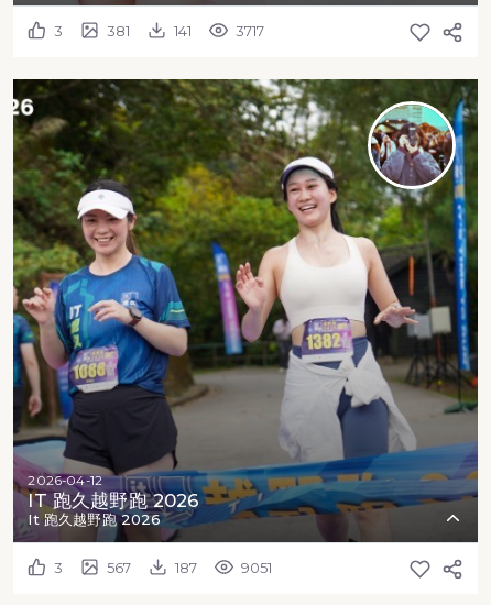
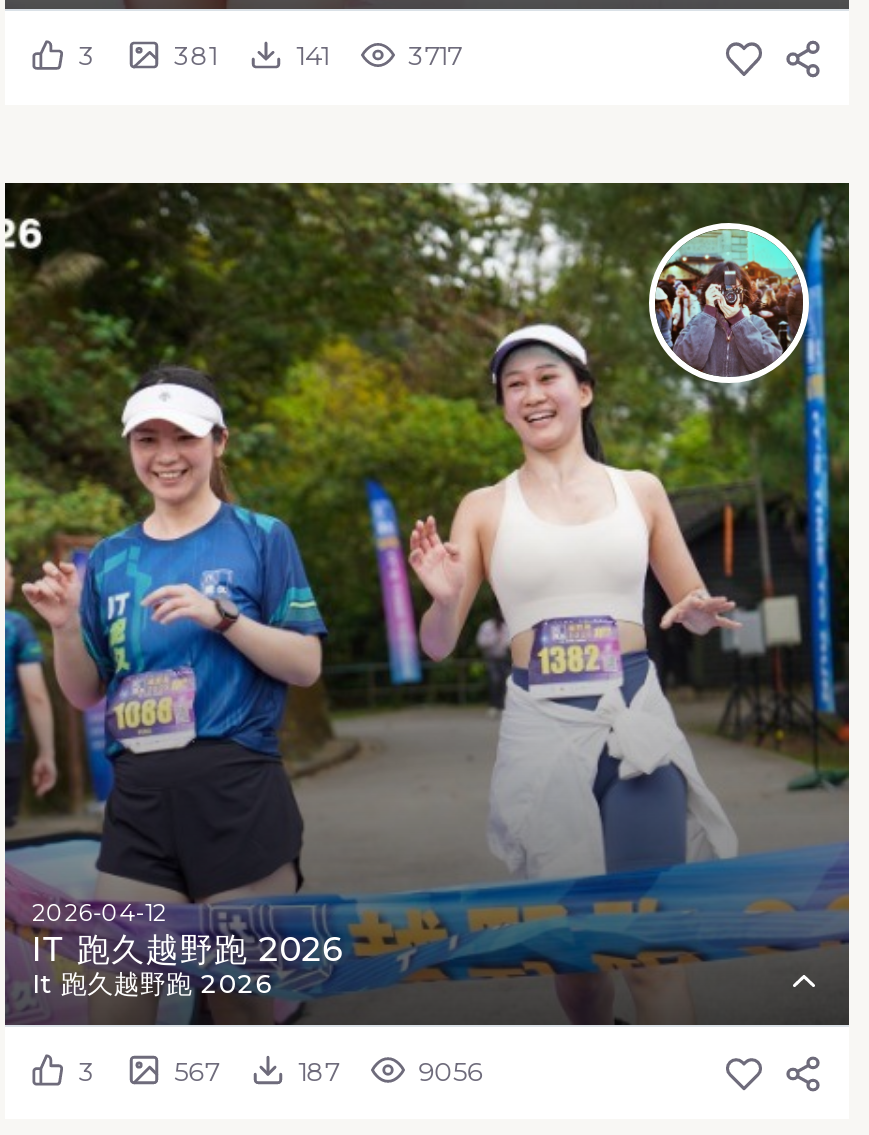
[241,559,272,576] 9051 -> [418,1055,483,1087] 9056

